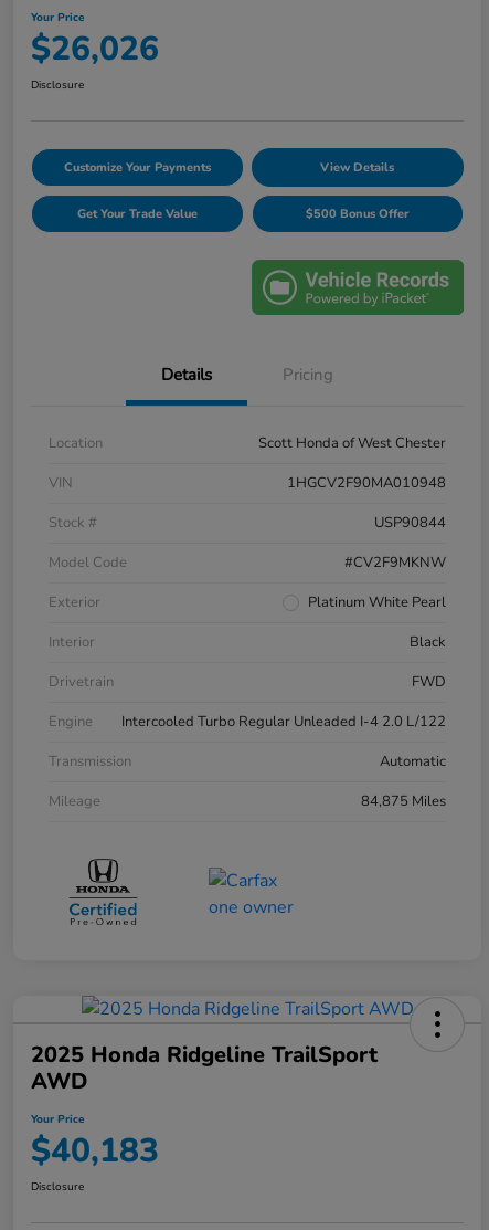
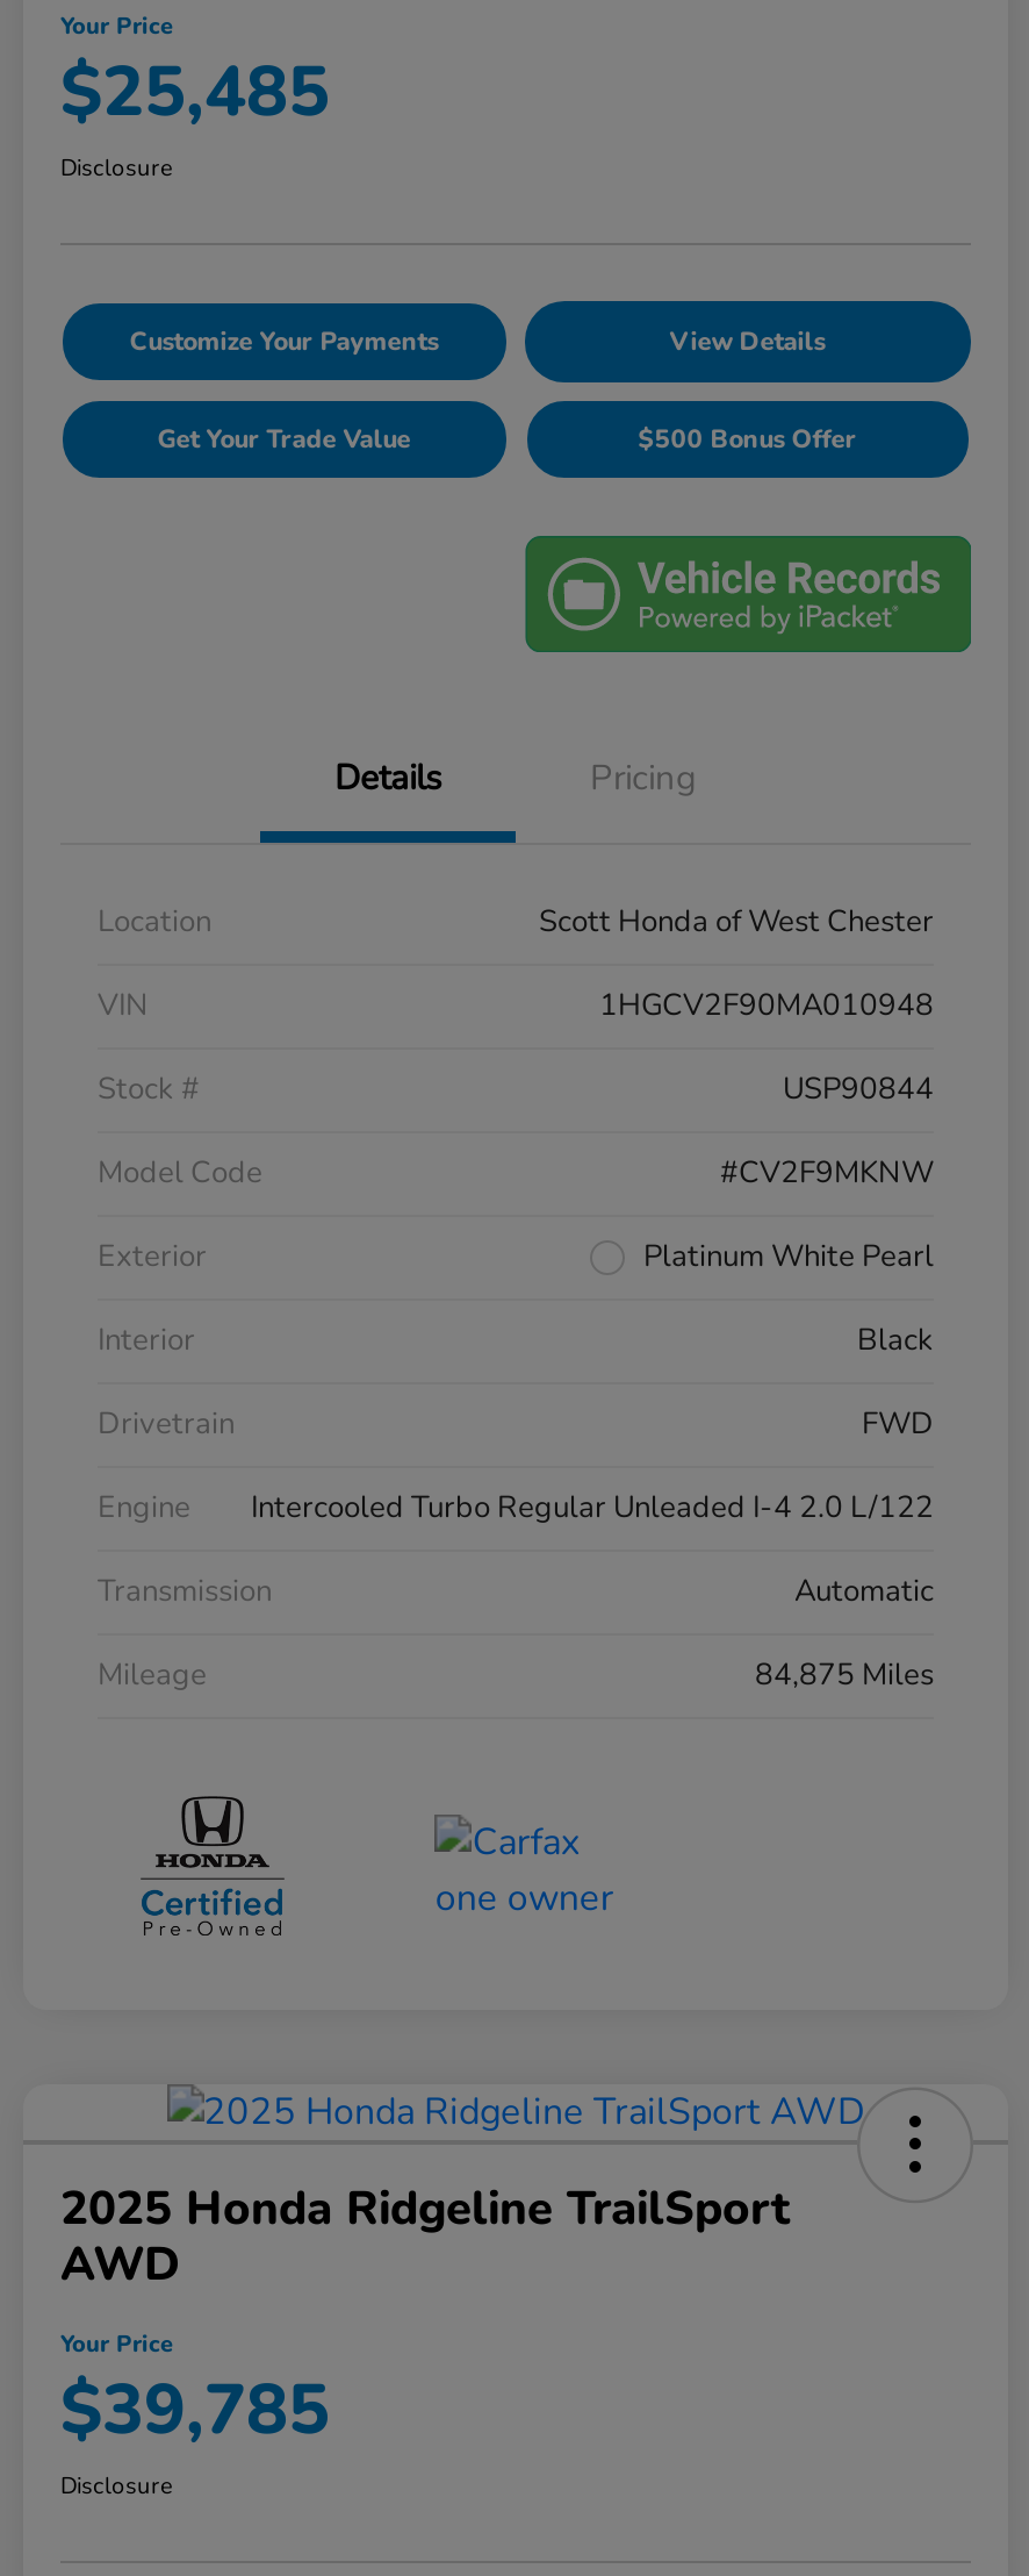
[31,26,159,72] $26,026 -> [60,45,330,140] $25,485
[31,1128,159,1174] $40,183 -> [60,2363,330,2459] $39,785

